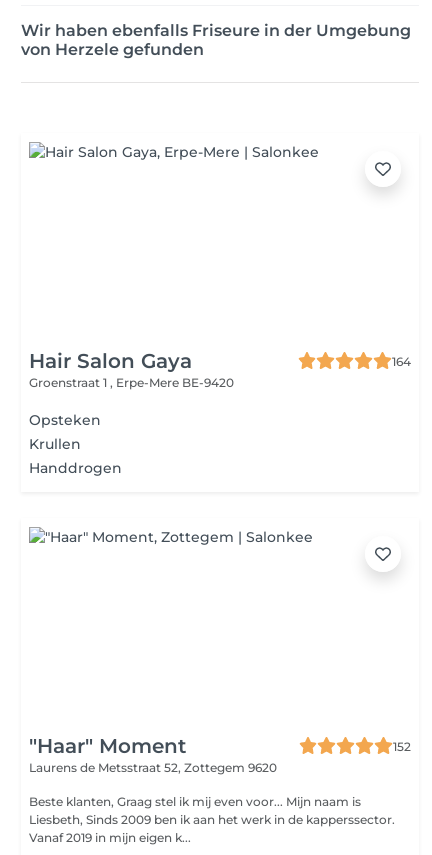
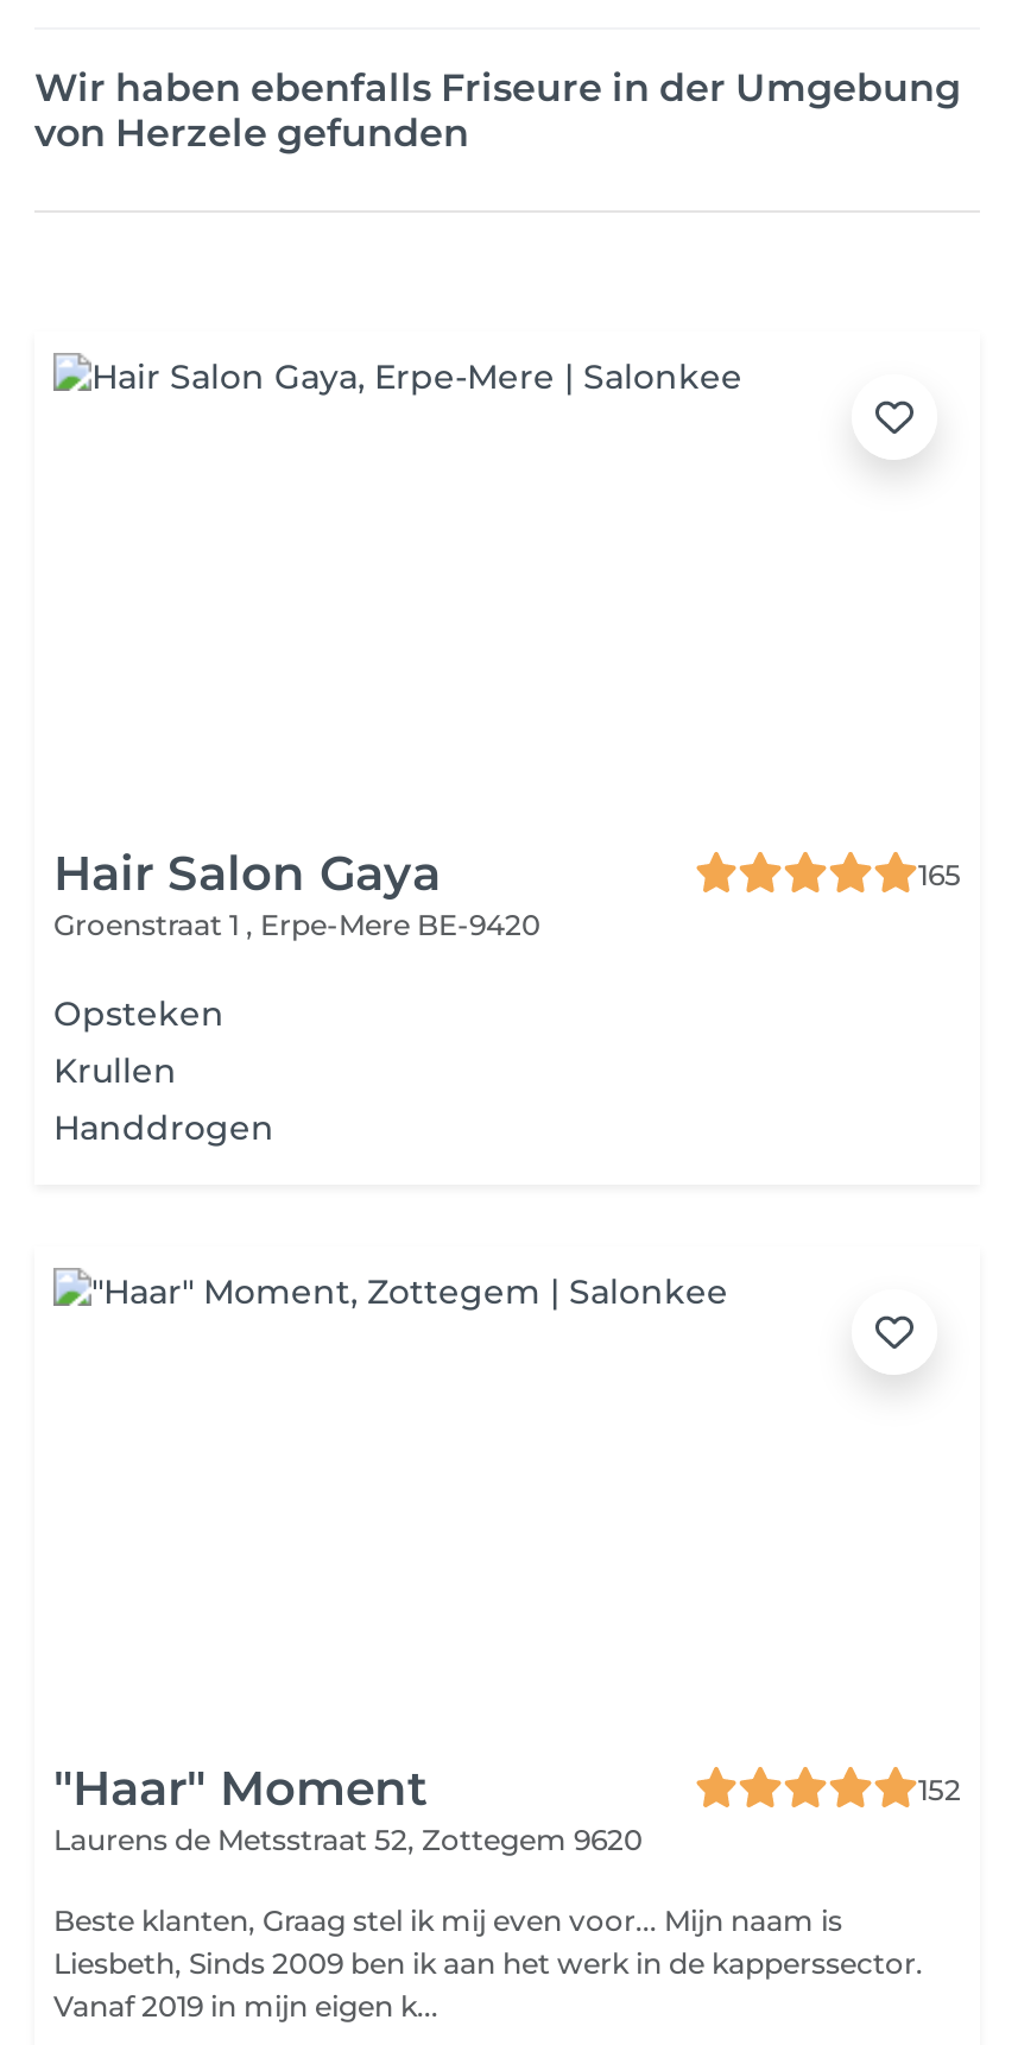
[392,354,411,369] 164 -> [918,857,961,892] 165

